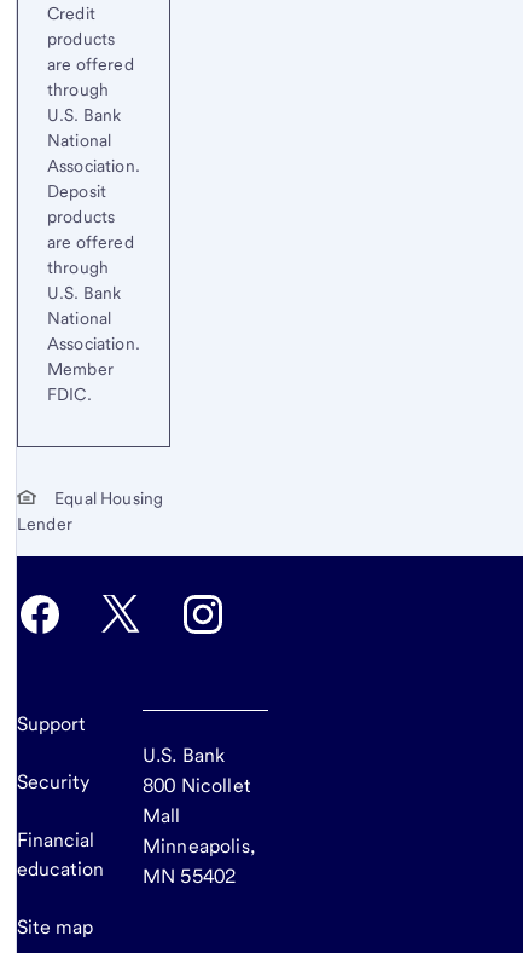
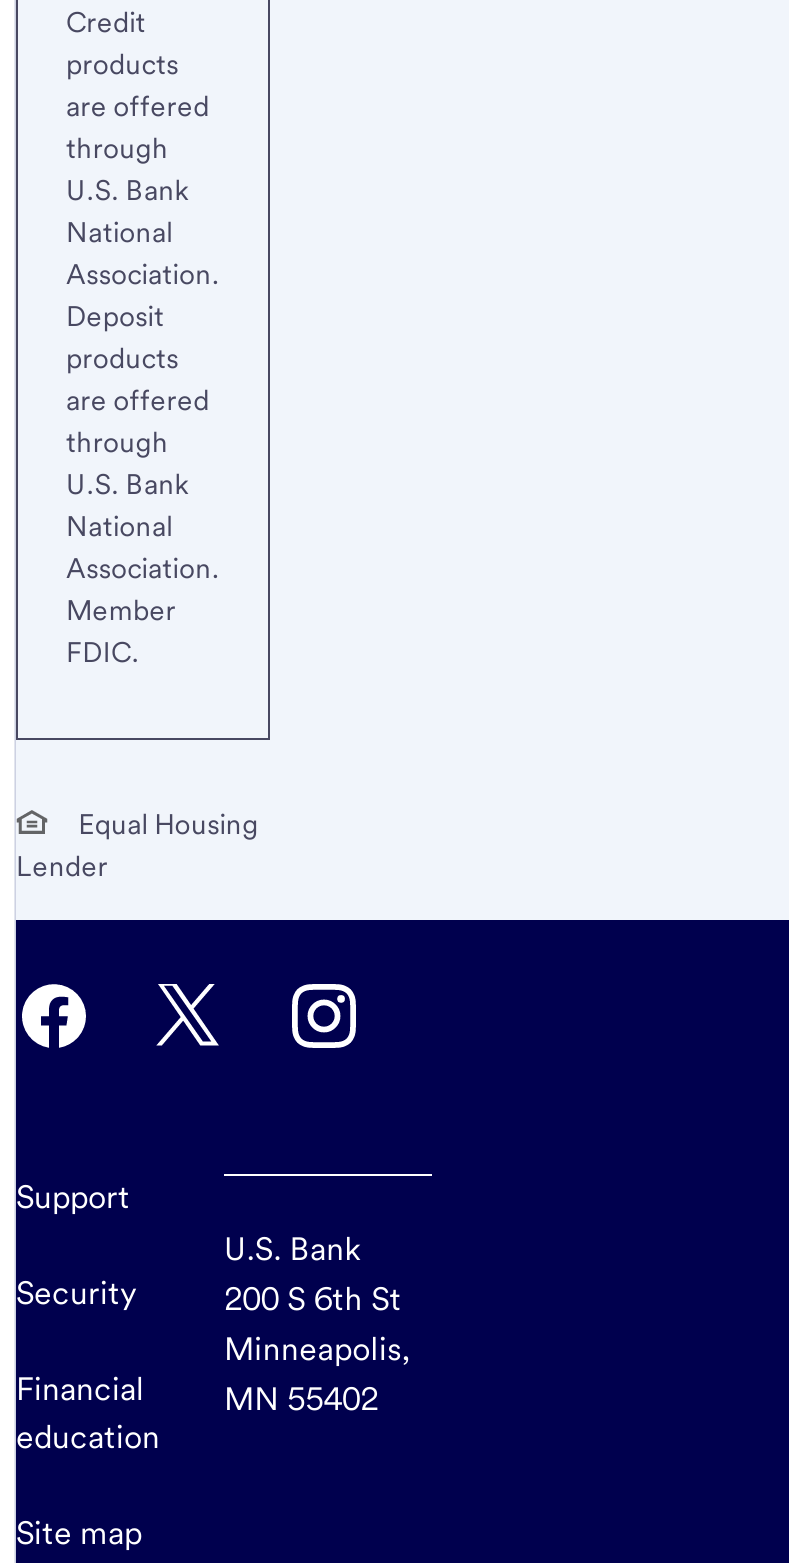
[143,774,251,827] 800 Nicollet | Mall -> [224,1280,402,1318] 200 S 6th St
moved [143,834,255,888] -> [224,1330,410,1418]: Minneapolis, | MN 55402

